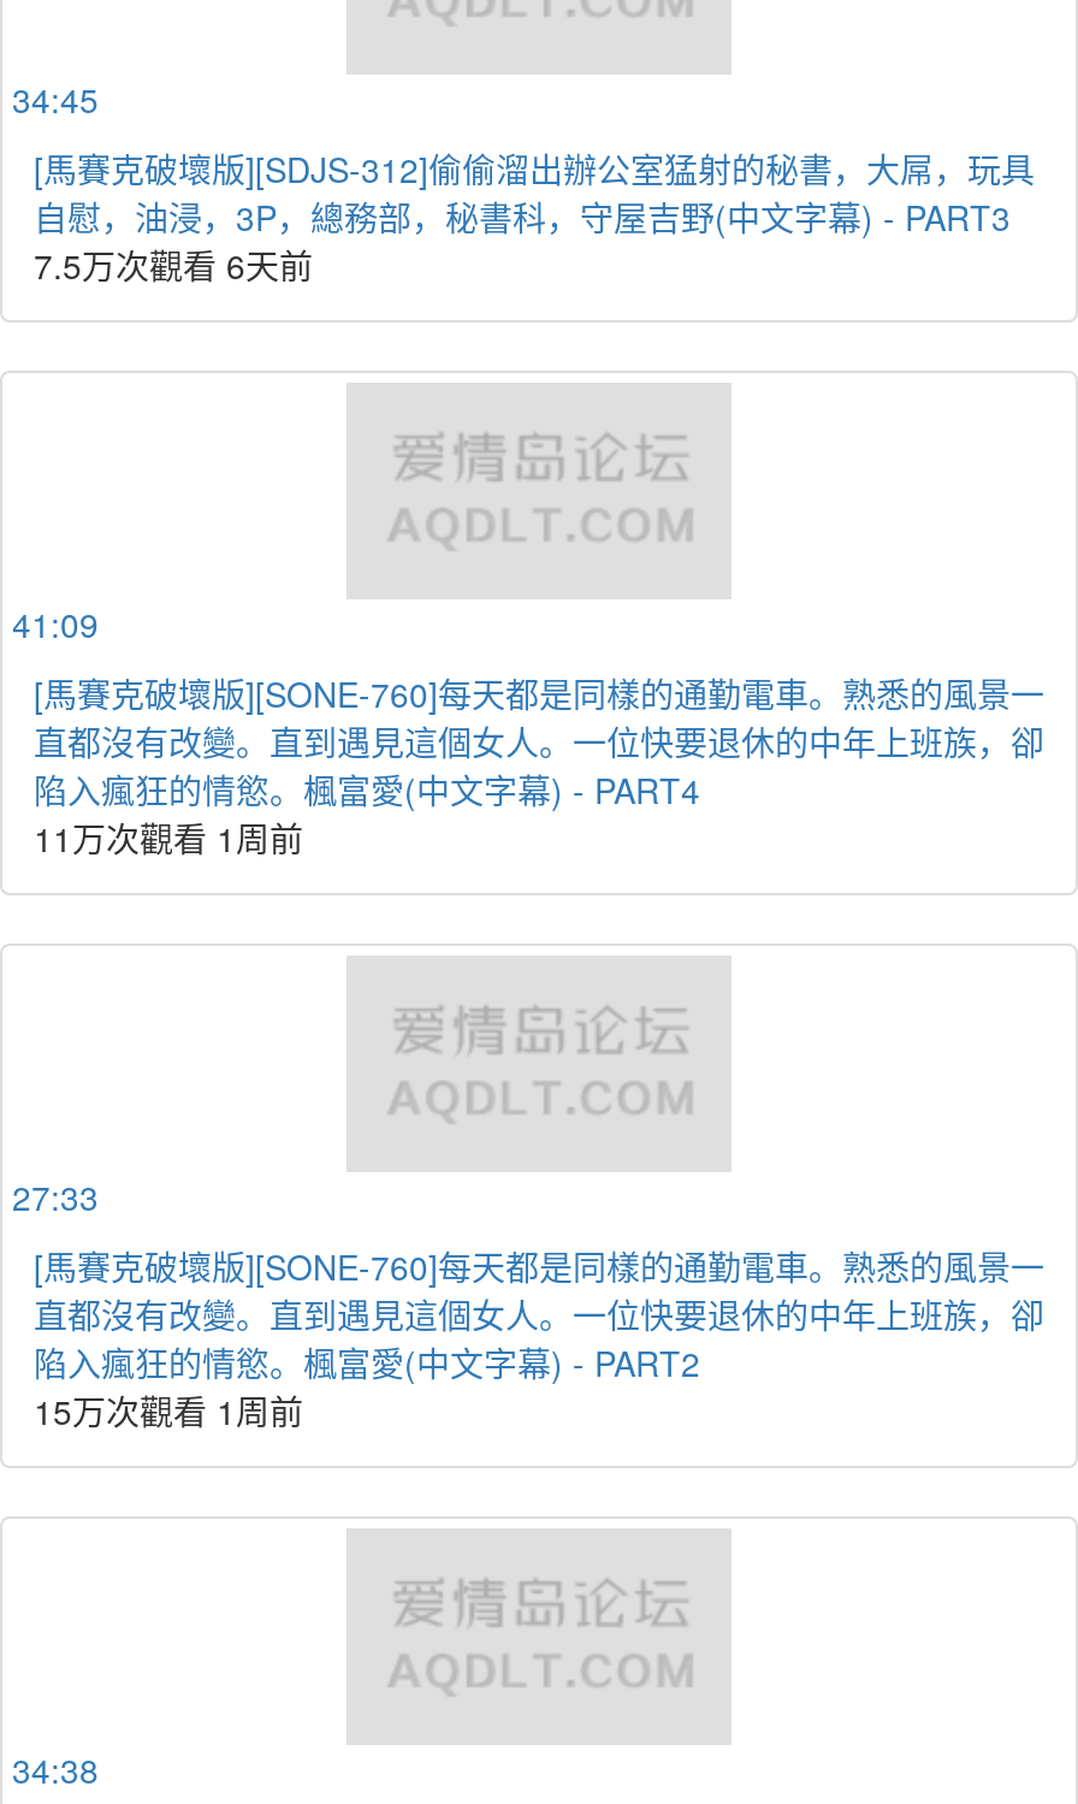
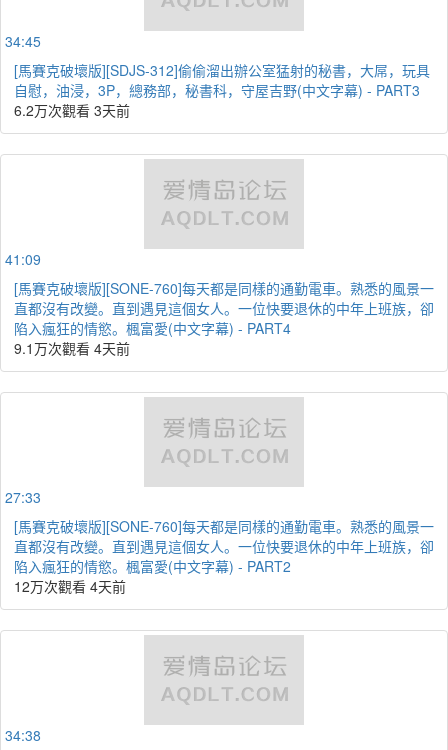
[34,241,313,289] 7.5万次觀看 6天前 -> [14,100,130,120] 6.2万次觀看 3天前
[34,814,303,862] 11万次觀看 1周前 -> [14,338,130,358] 9.1万次觀看 4天前
[34,1386,303,1435] 15万次觀看 1周前 -> [14,576,126,596] 12万次觀看 4天前

